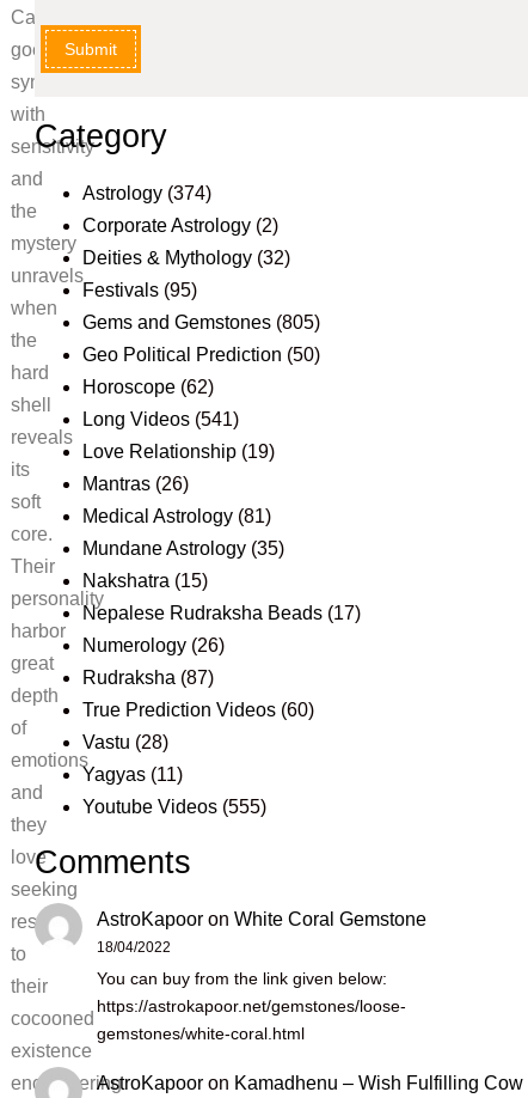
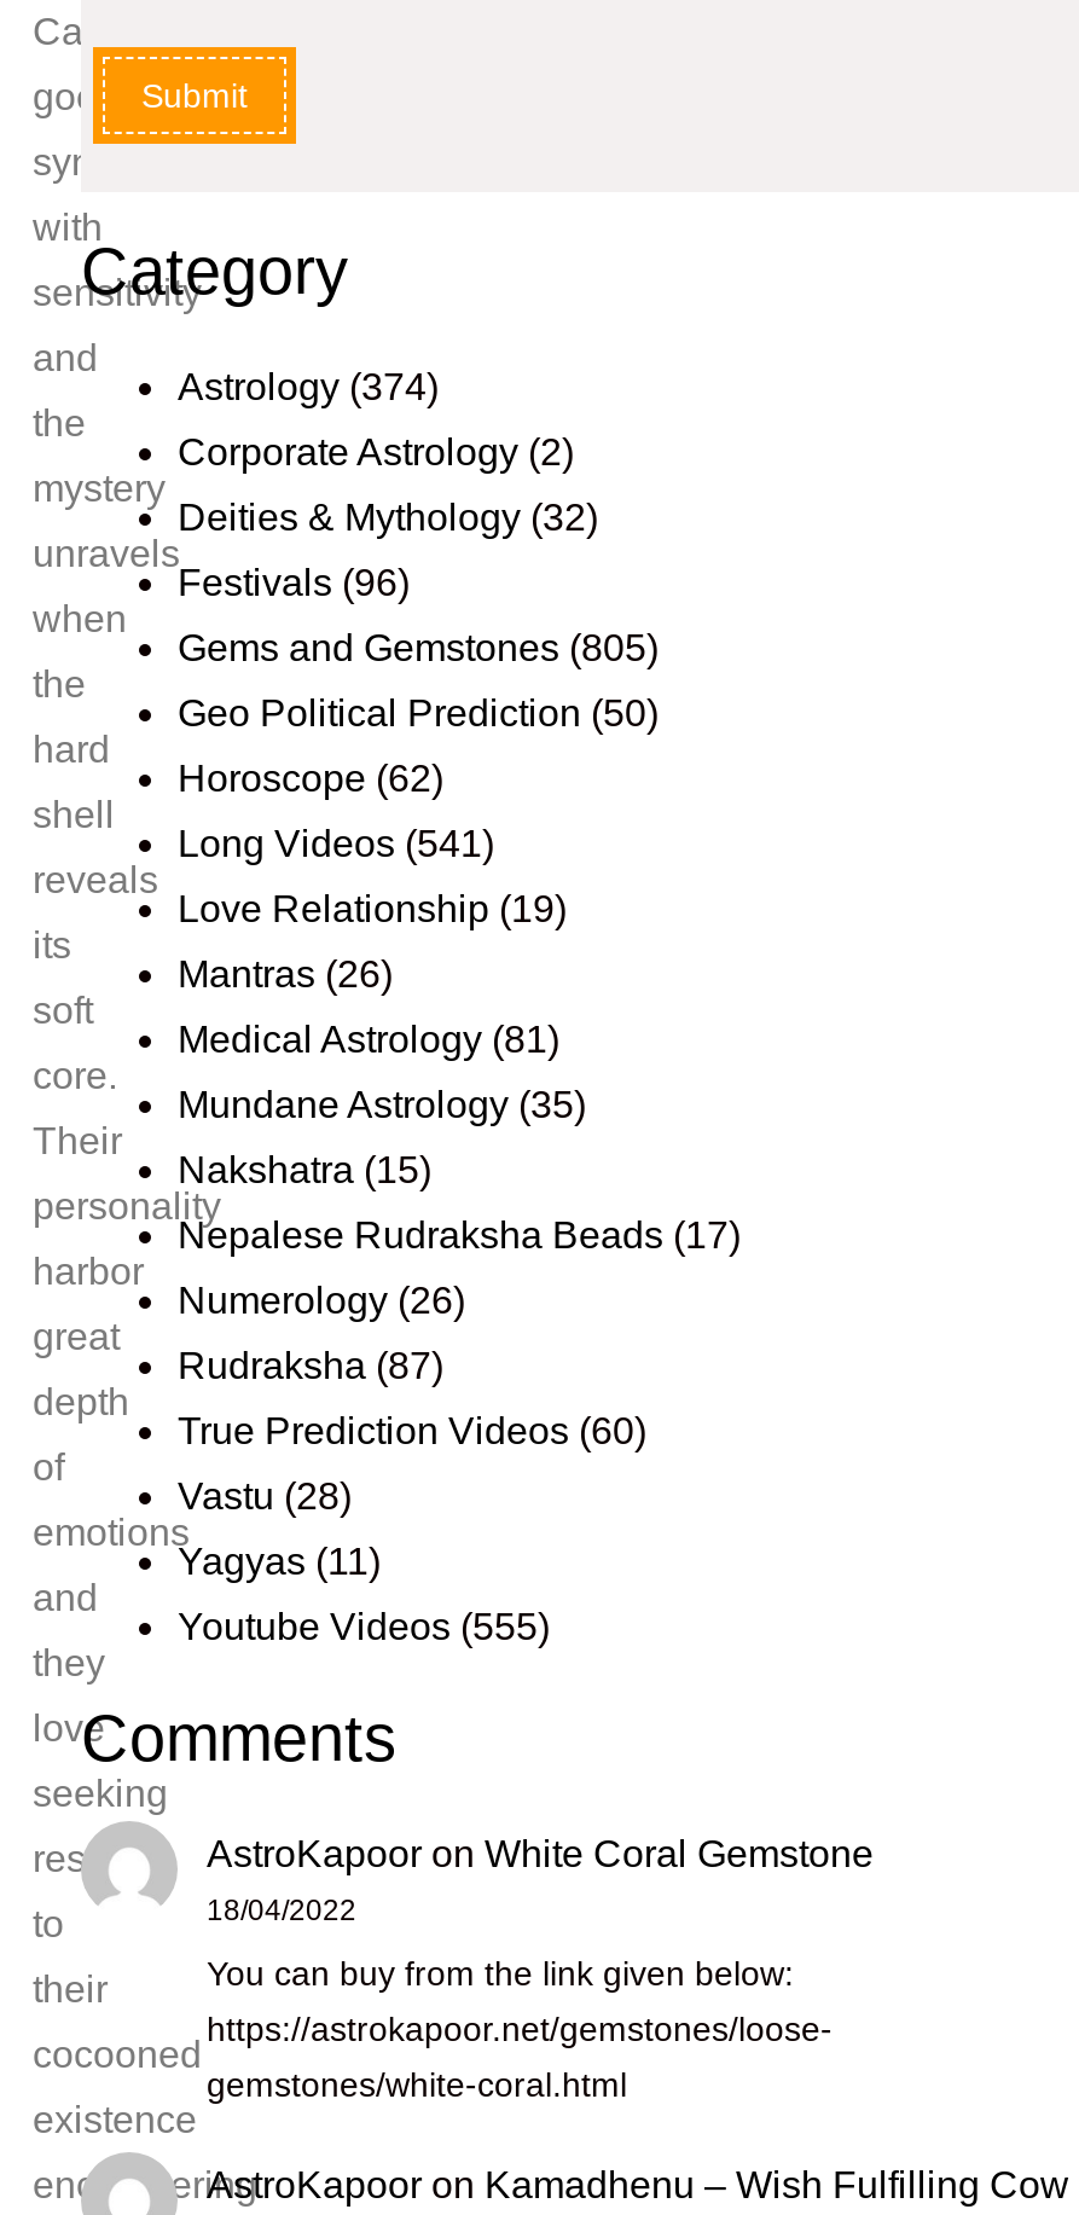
[82,279,197,300] Festivals (95) -> [178,561,410,602] Festivals (96)

